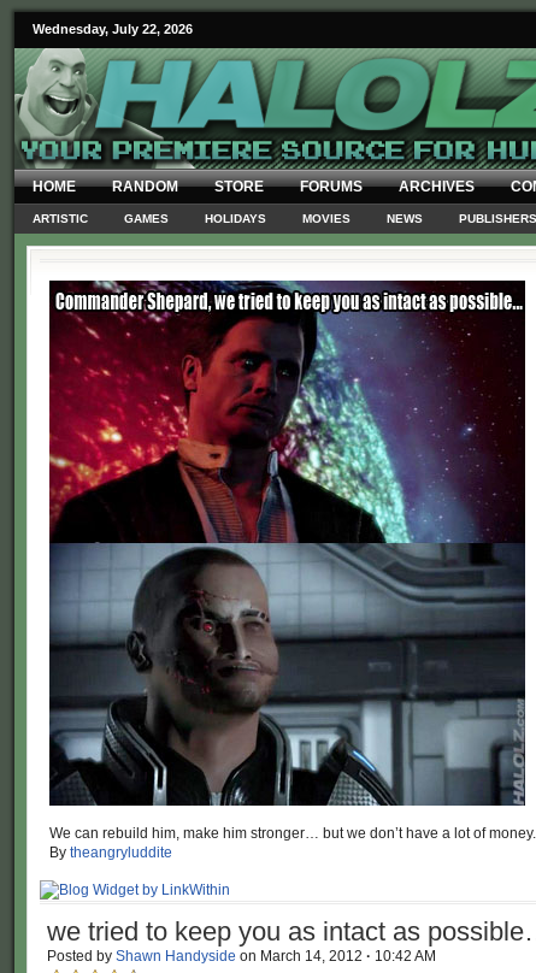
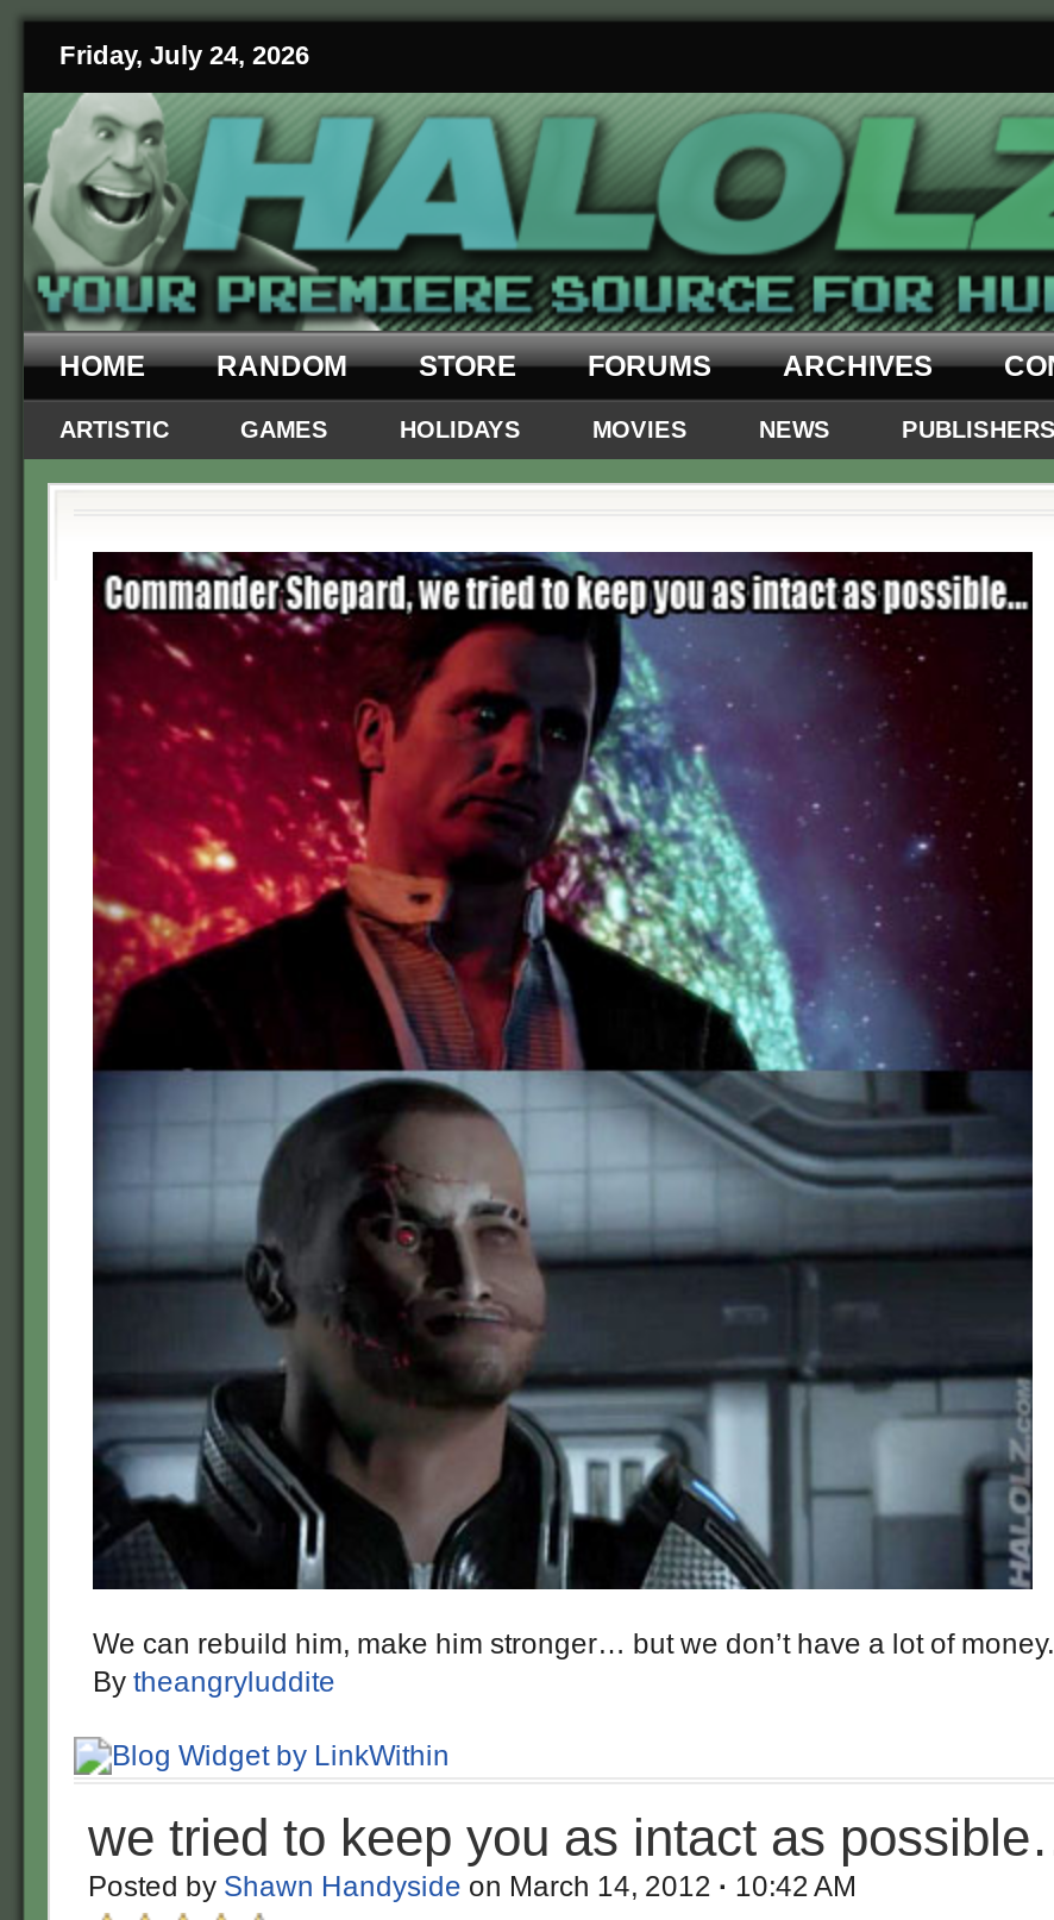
[33,22,193,36] Wednesday, July 22, 2026 -> [59,40,309,69] Friday, July 24, 2026

